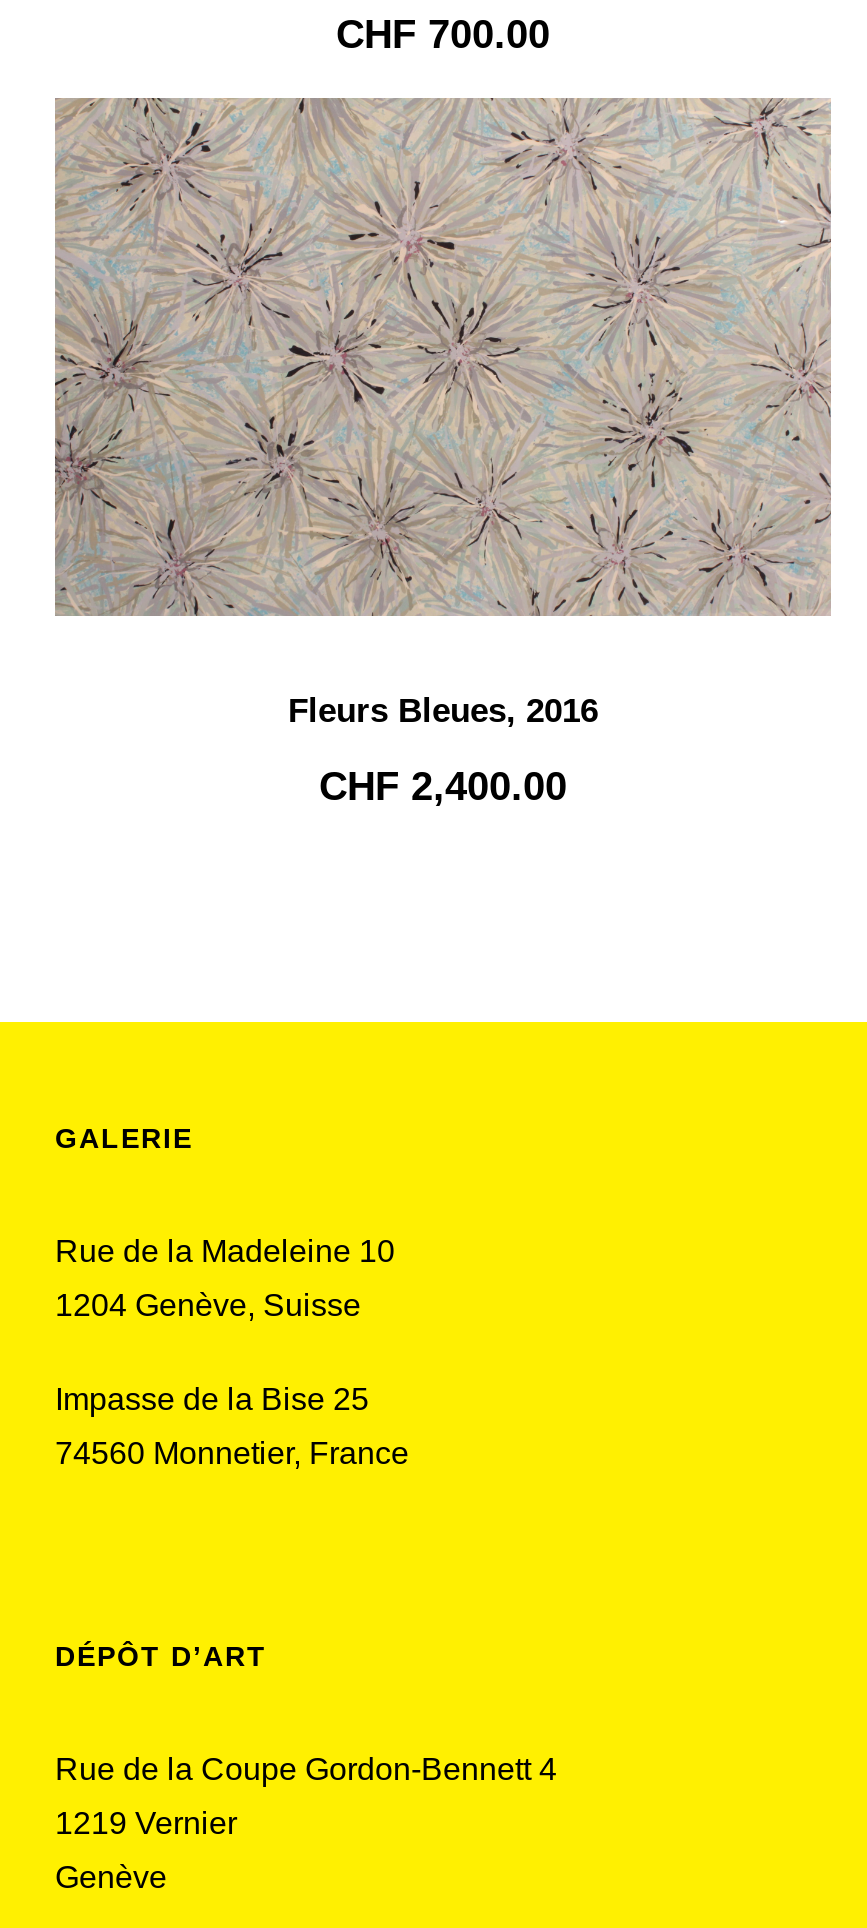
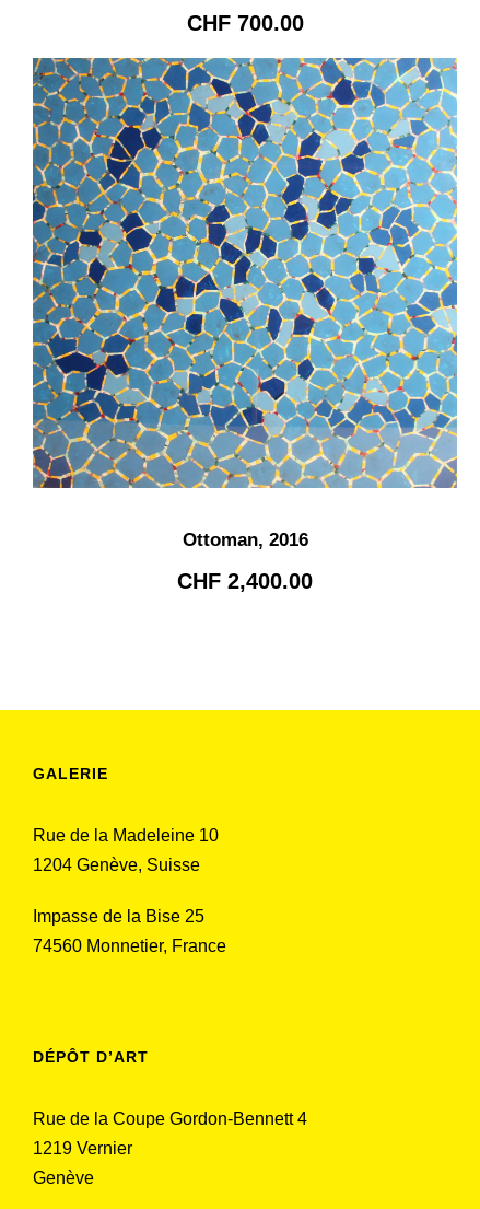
[53,97,833,730] [image] | Fleurs Bleues, 2016 -> [32,57,458,551] [image] | Ottoman, 2016

